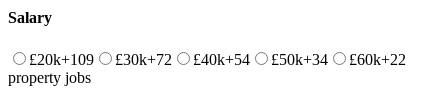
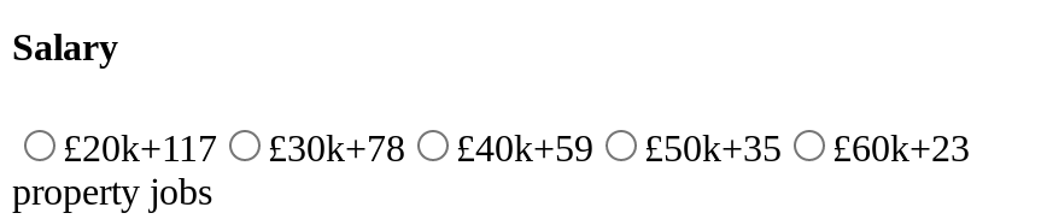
[29,51,94,68] £20k+109 -> [63,127,217,167] £20k+117
[115,51,172,68] £30k+72 -> [268,127,405,167] £30k+78
[193,51,250,68] £40k+54 -> [456,127,593,167] £40k+59
[271,51,328,68] £50k+34 -> [644,127,782,167] £50k+35
[349,51,406,68] £60k+22 -> [832,127,970,167] £60k+23

